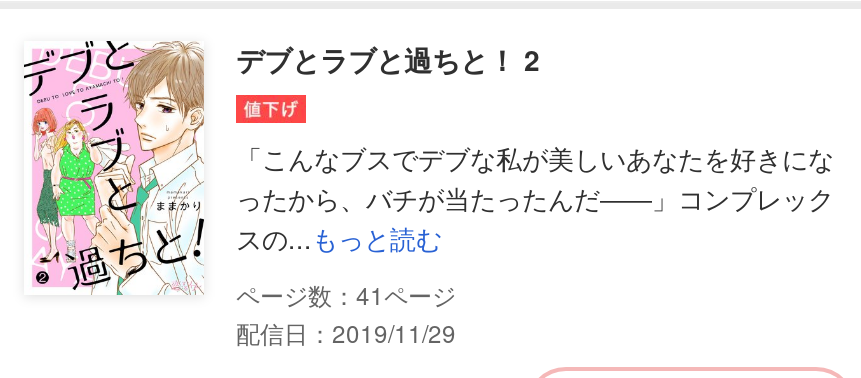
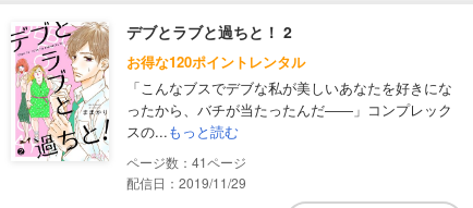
none -> [126,52,305,72] お得な120ポイントレンタル

